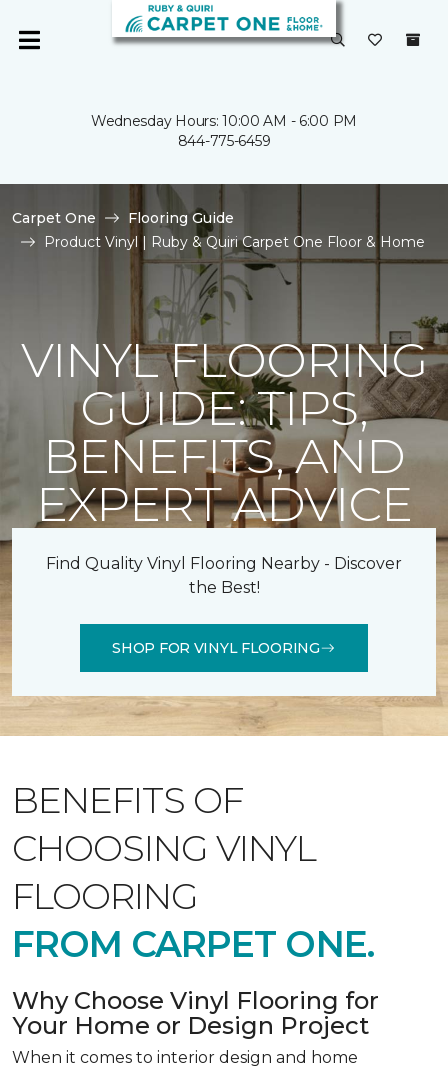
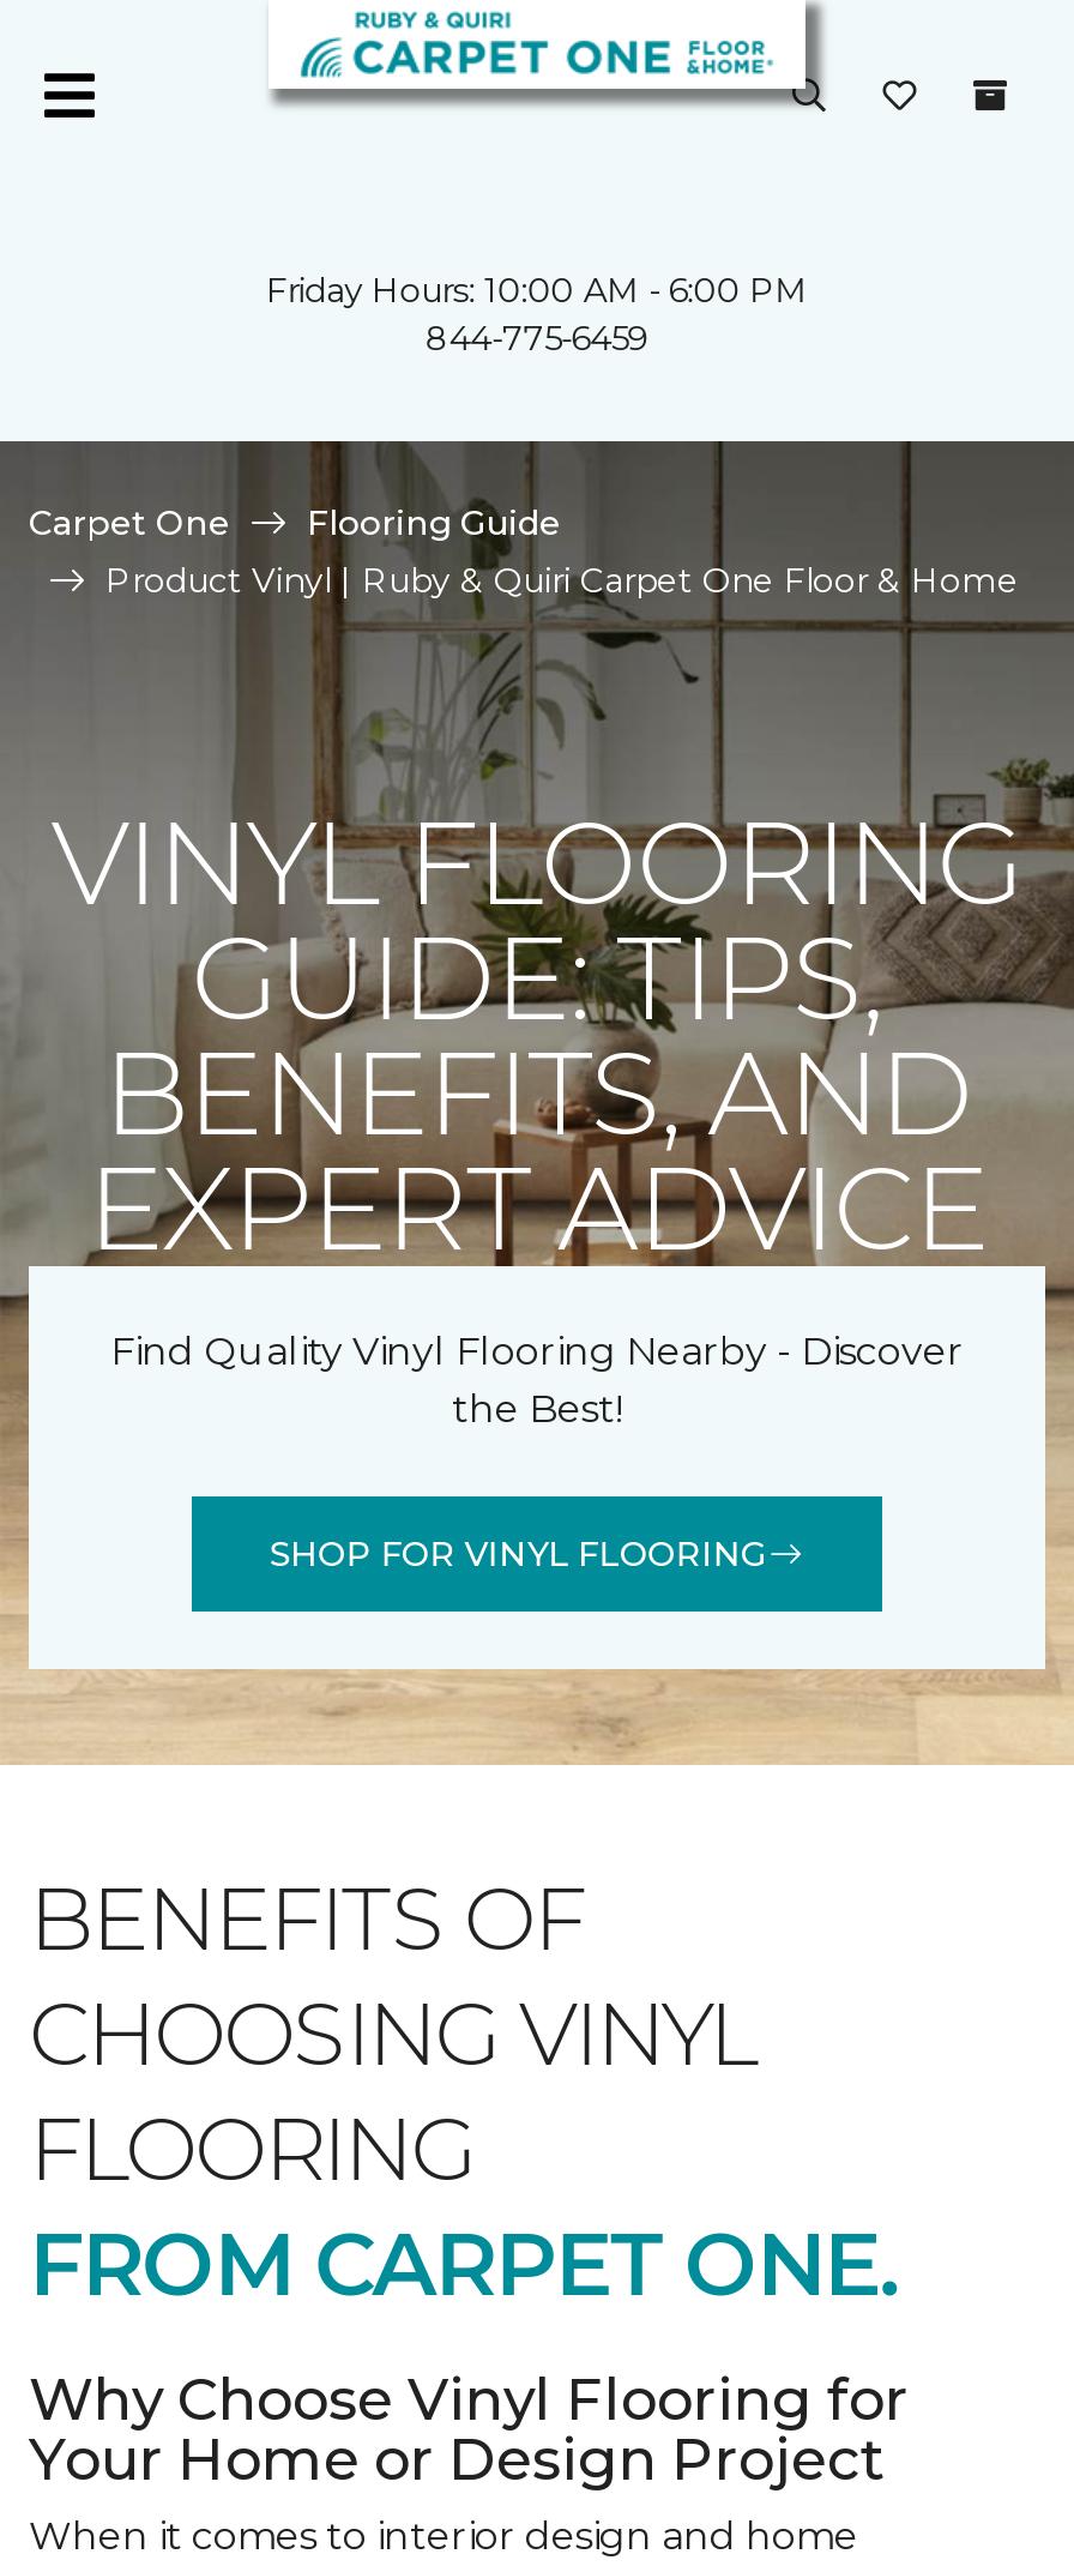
[91,112,357,130] Wednesday Hours: 10:00 AM - 6:00 PM -> [266,269,808,312] Friday Hours: 10:00 AM - 6:00 PM

